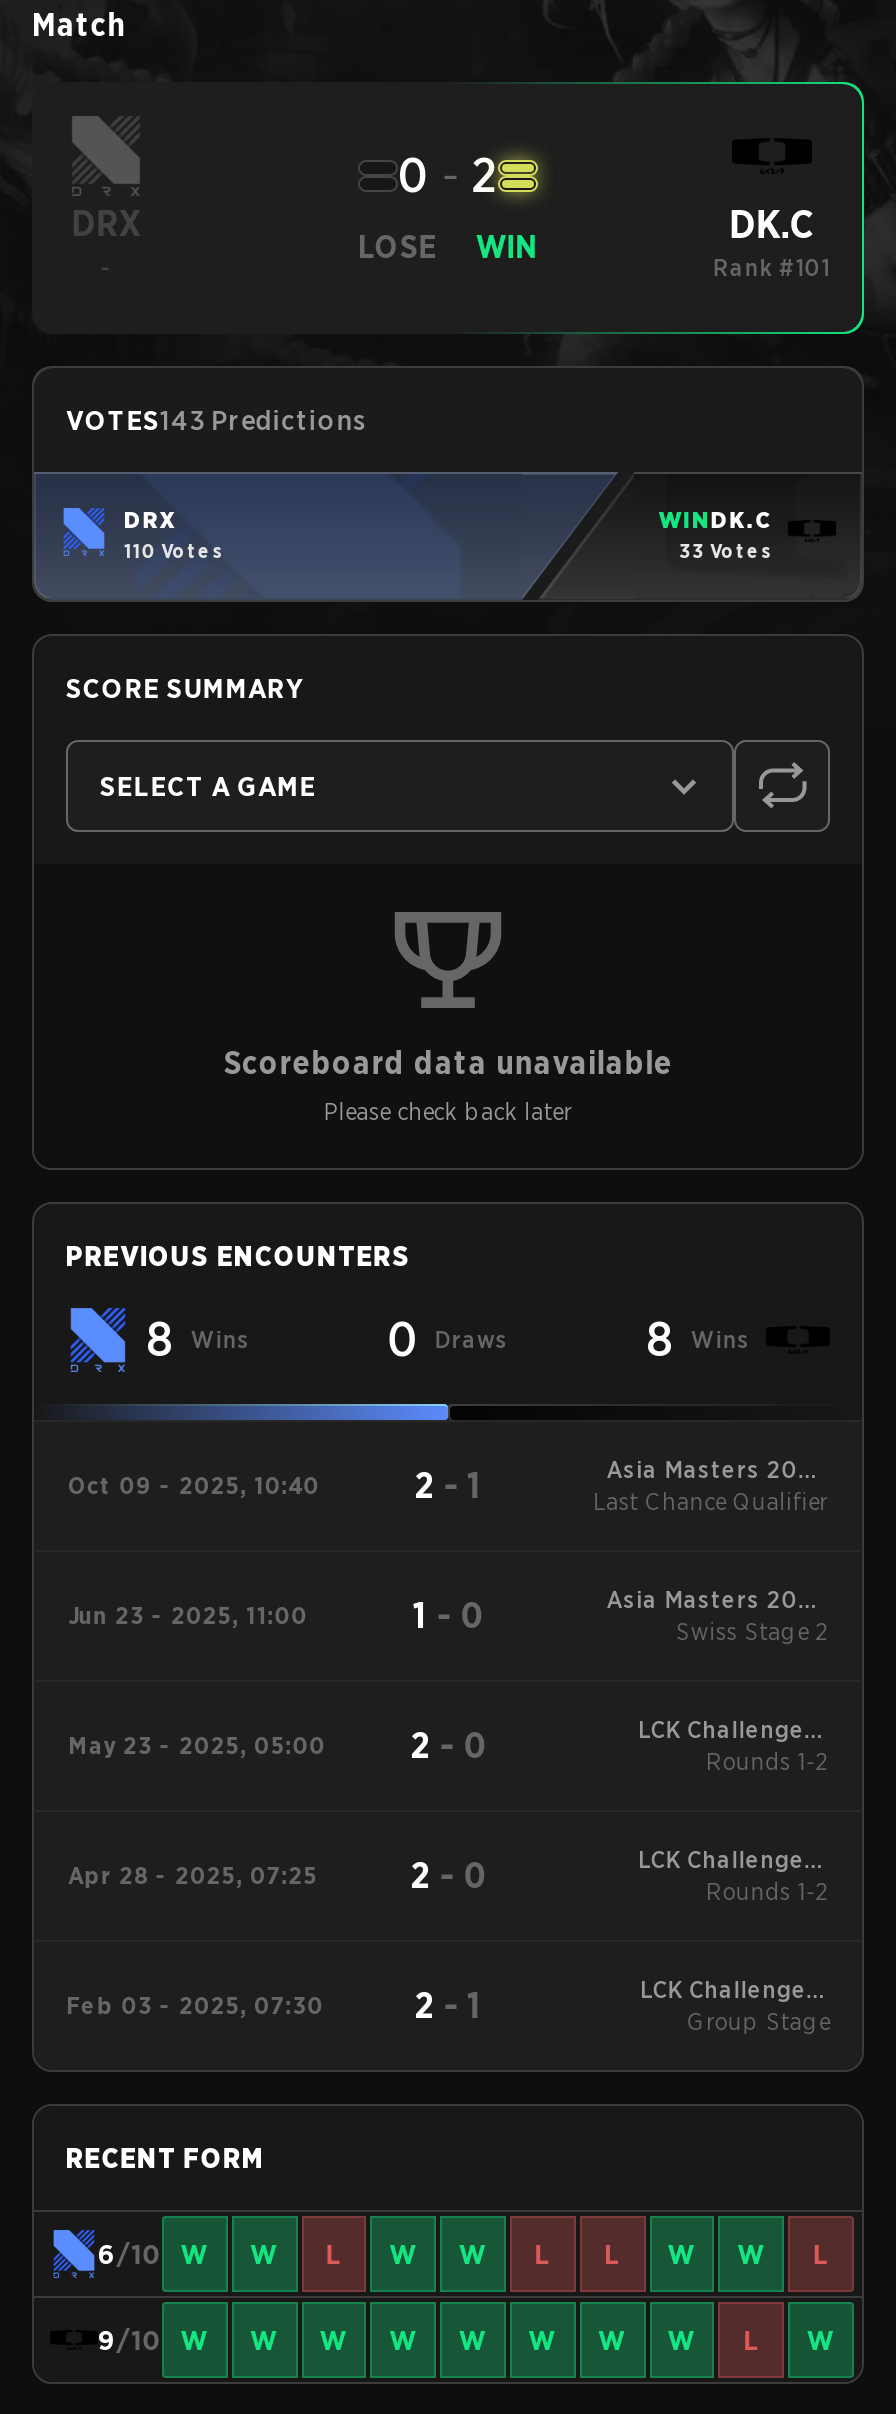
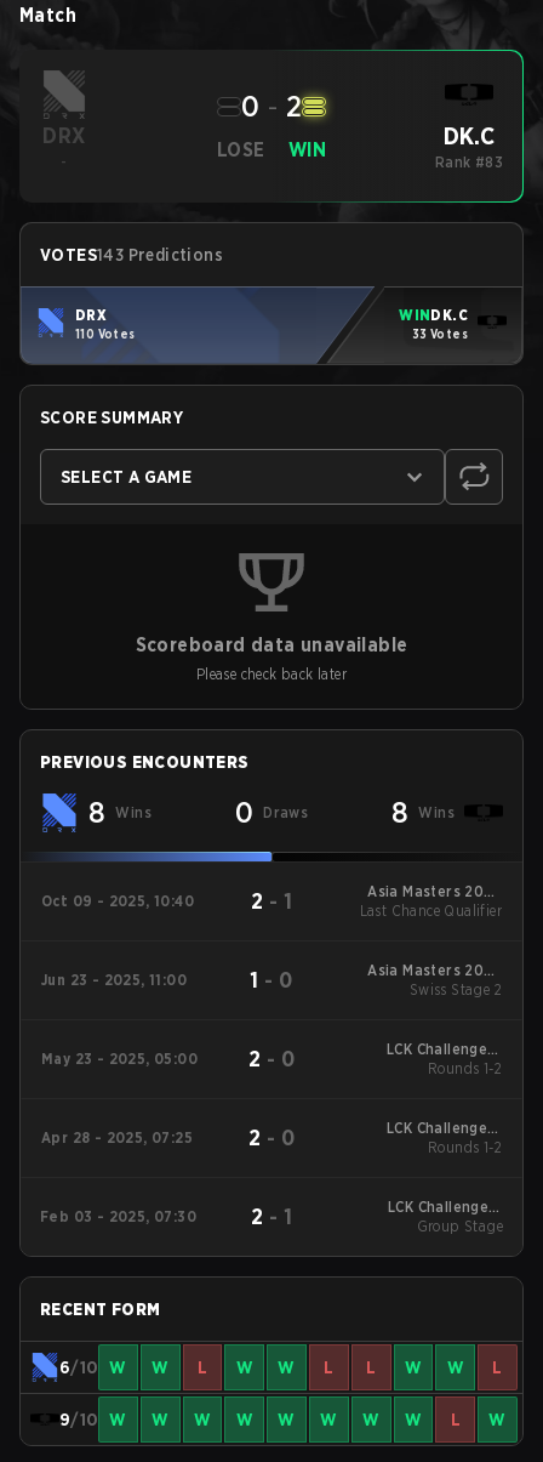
[713,252,830,282] Rank #101 -> [435,153,503,171] Rank #83

